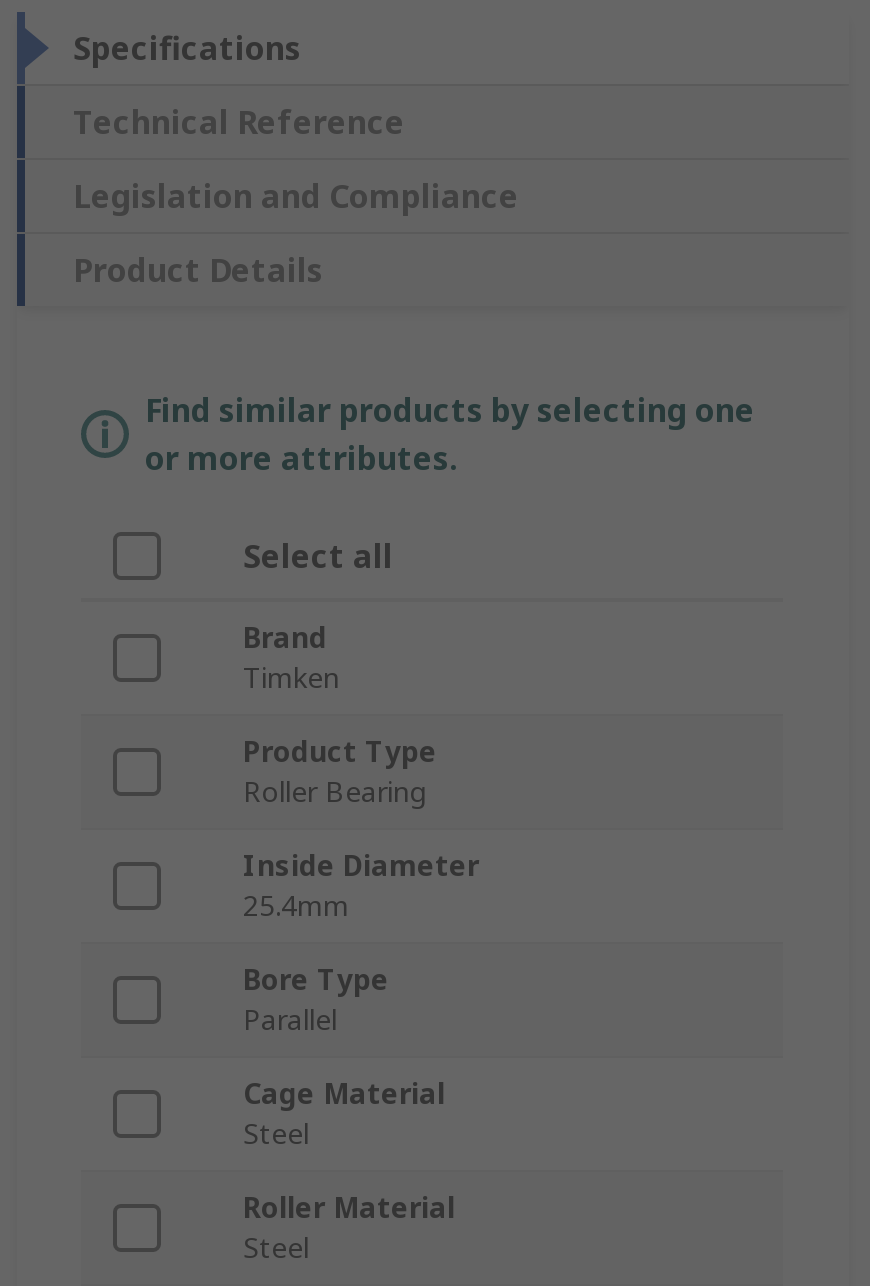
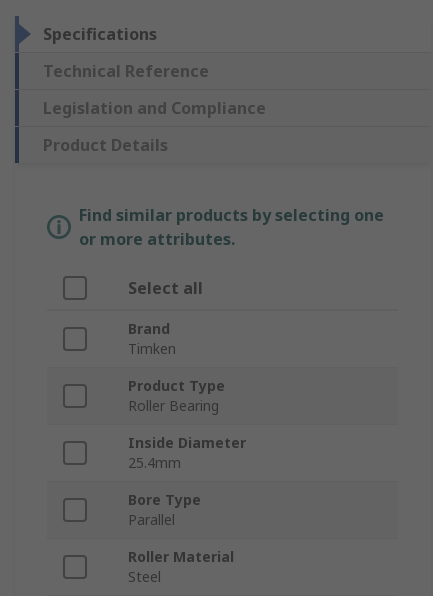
[243,1075,445,1153] Cage Material | Steel -> none

